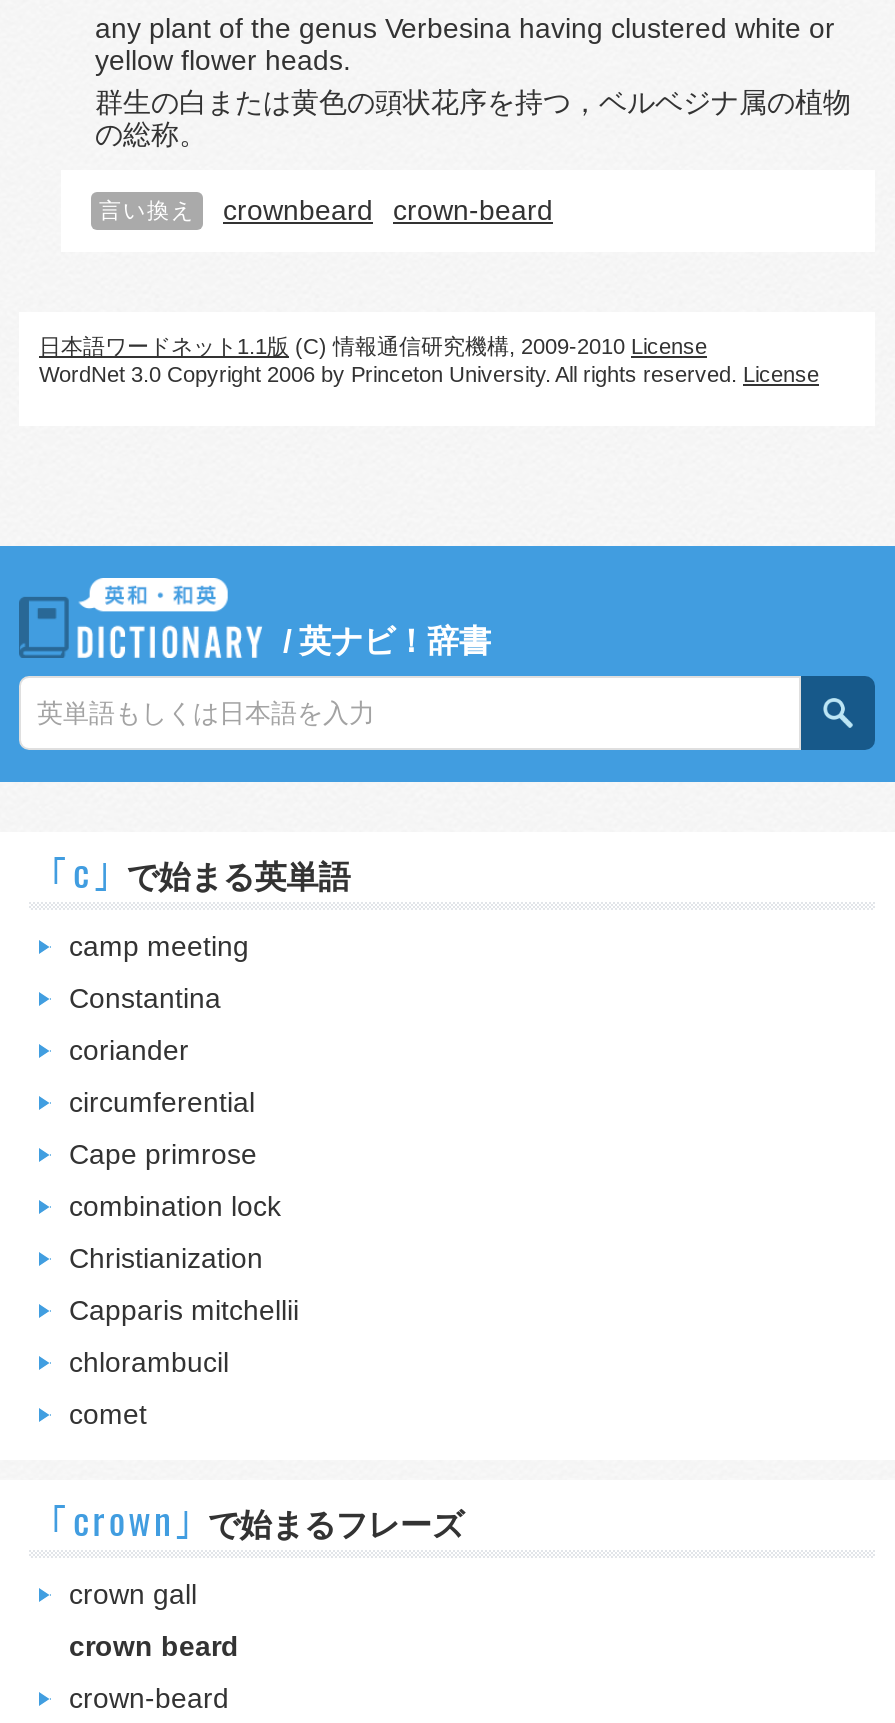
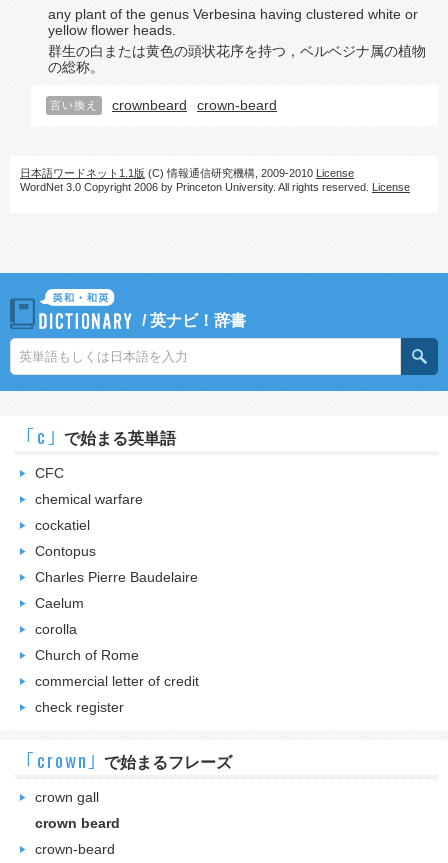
[69,930,249,962] camp meeting -> [35,465,64,481] CFC
[69,982,221,1014] Constantina -> [35,491,143,507] chemical warfare
[69,1034,189,1066] coriander -> [35,517,90,533] cockatiel
[69,1086,255,1118] circumferential -> [35,543,96,559] Contopus
[69,1138,257,1170] Cape primrose -> [35,569,198,585] Charles Pierre Baudelaire
[69,1190,281,1222] combination lock -> [35,595,84,611] Caelum
[69,1242,263,1274] Christianization -> [35,621,77,637] corolla
[69,1294,299,1326] Capparis mitchellii -> [35,647,139,663] Church of Rome
[69,1346,229,1378] chlorambucil -> [35,673,199,689] commercial letter of credit
[69,1398,147,1430] comet -> [35,699,124,715] check register

